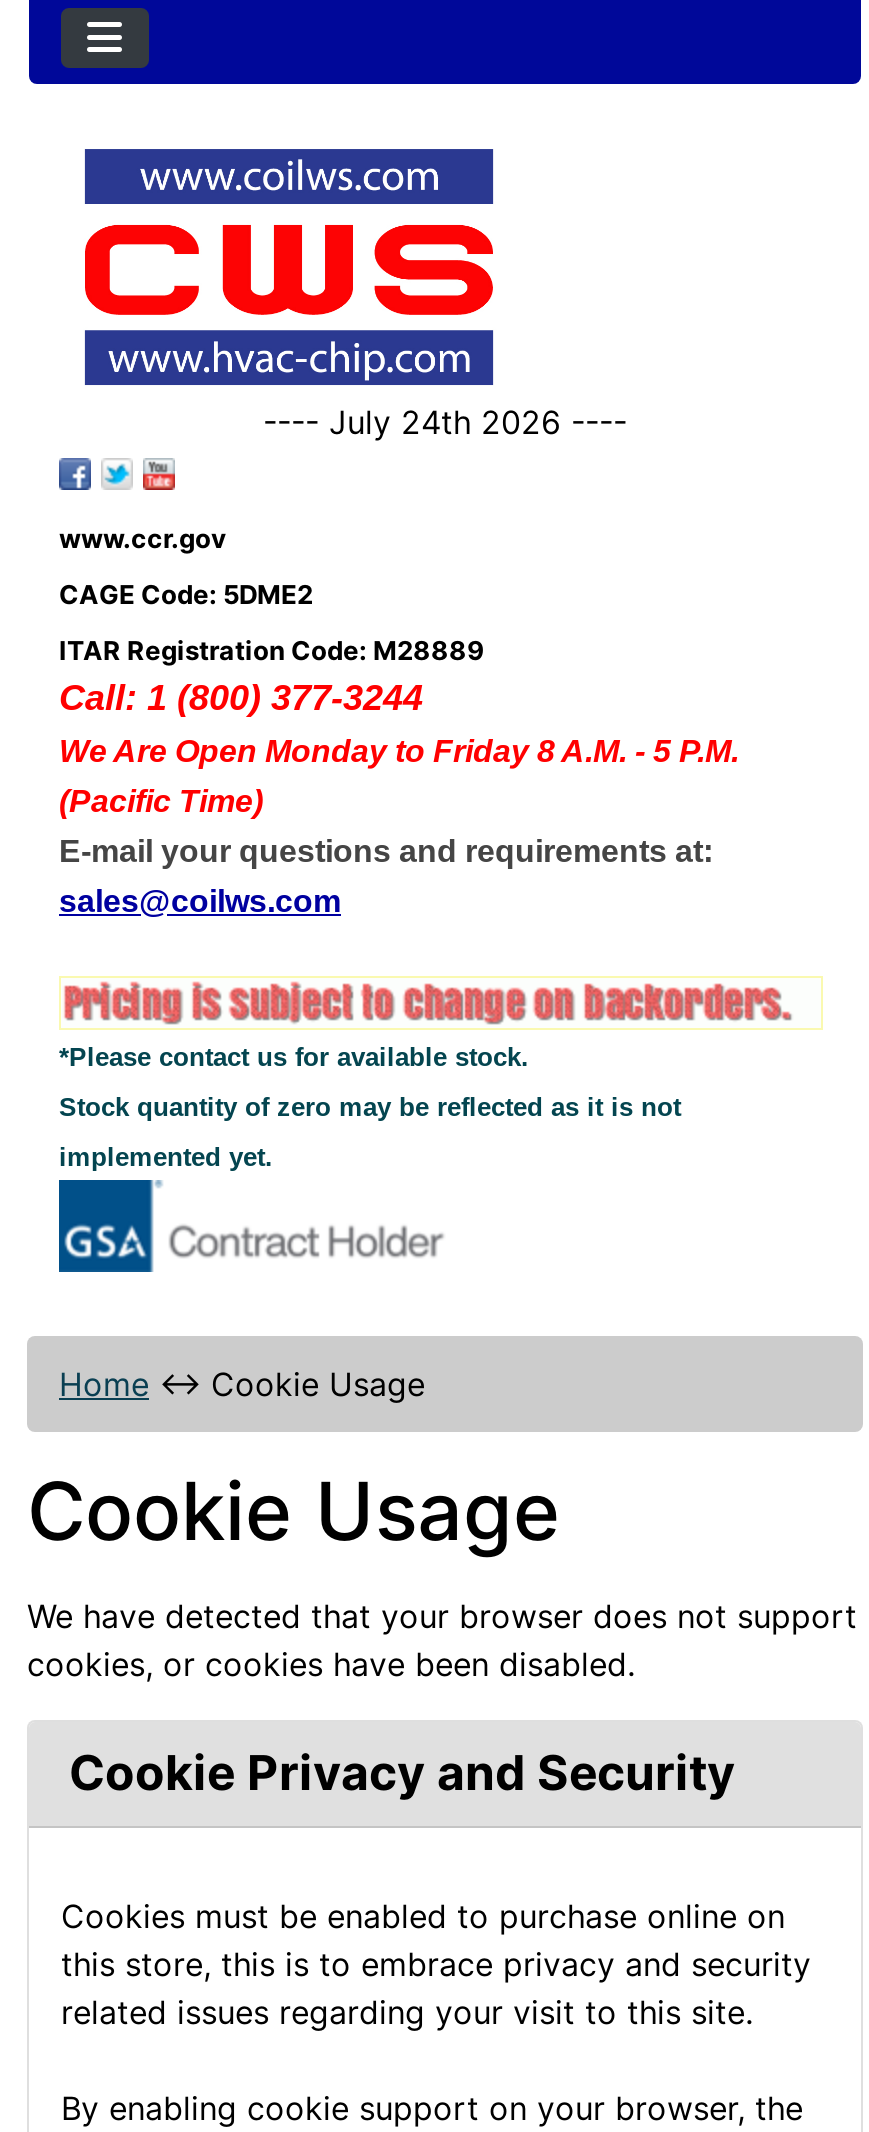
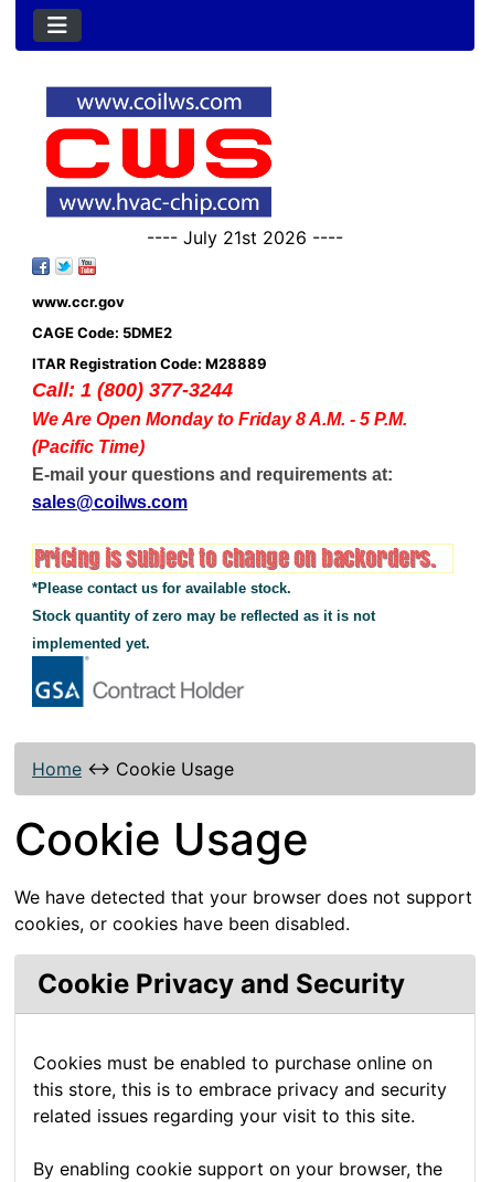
[263,403,627,443] ---- July 24th 2026 ---- -> [147,227,343,249] ---- July 21st 2026 ----

